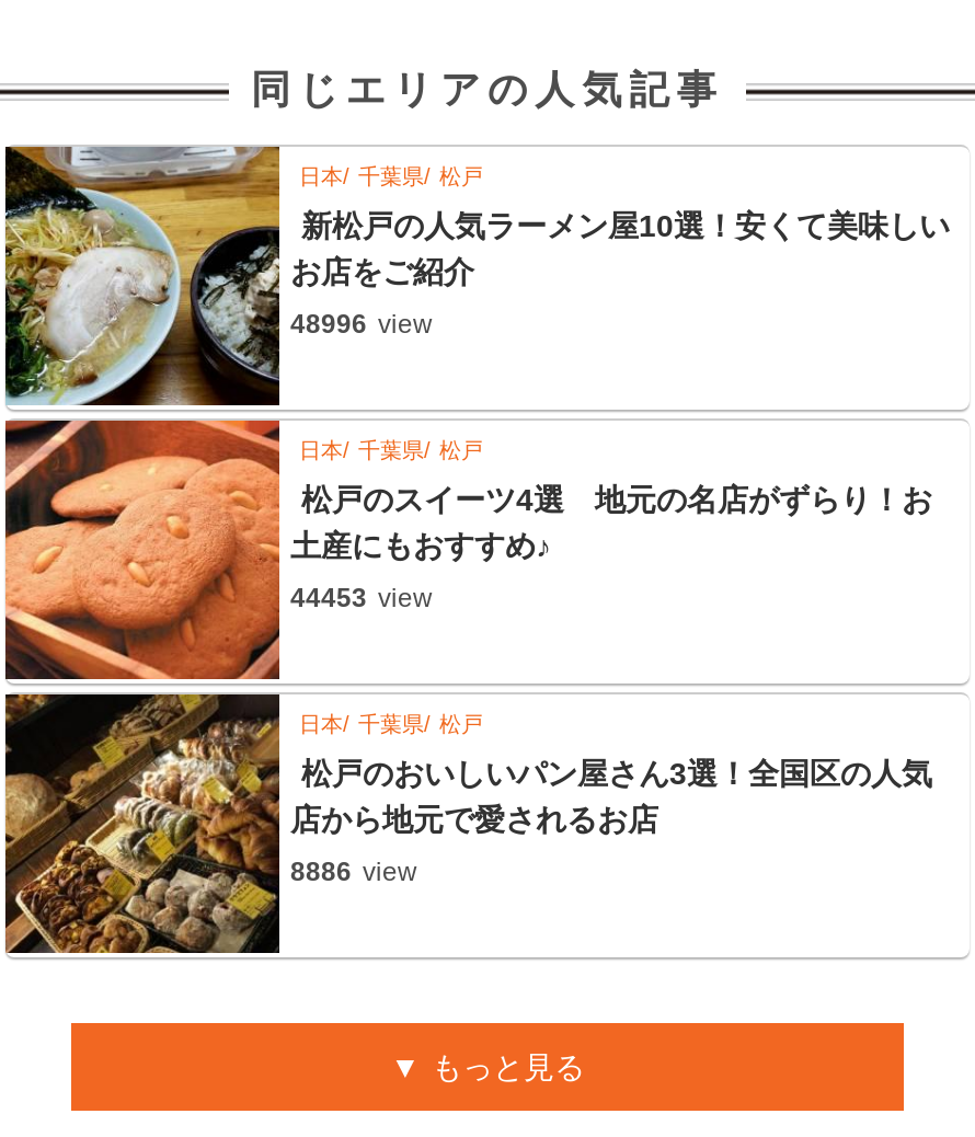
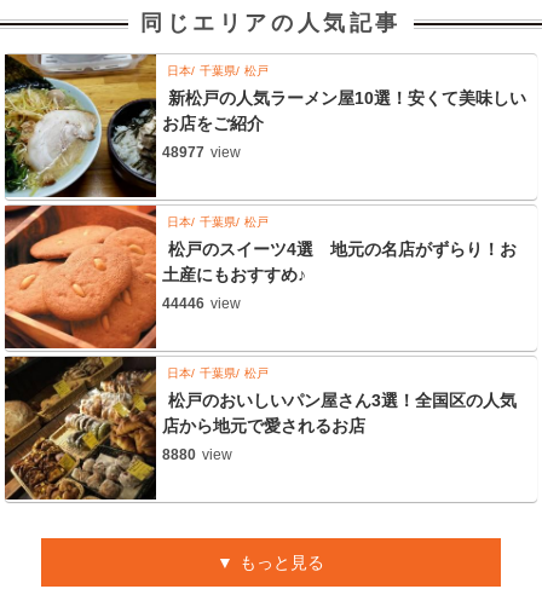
[290,309,433,340] 48996 view -> [162,144,241,161] 48977 view
[290,583,433,613] 44453 view -> [162,295,241,312] 44446 view
[290,857,417,887] 8886 view -> [162,446,232,463] 8880 view

